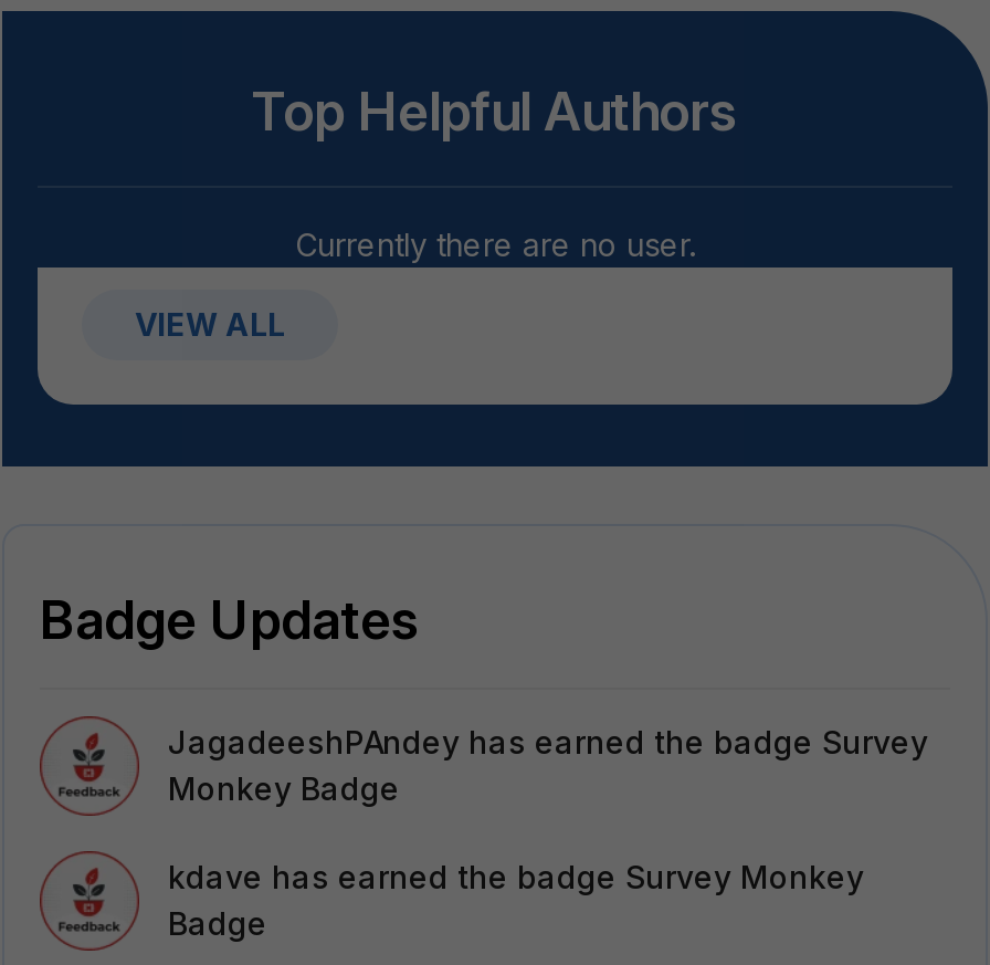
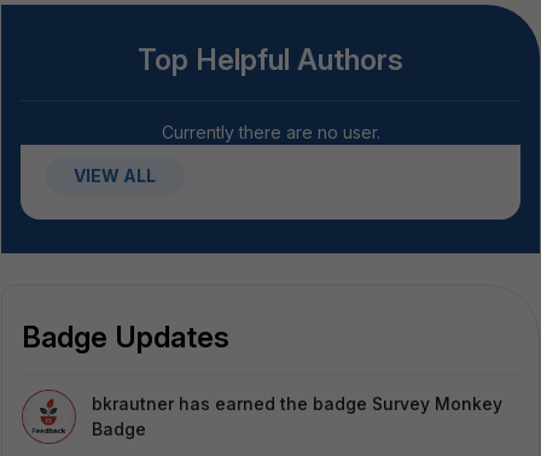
[168,723,928,896] JagadeeshPAndey has earned the badge Survey | Monkey Badge | kdave has earned the badge Survey Monkey -> [92,394,502,414] bkrautner has earned the badge Survey Monkey

